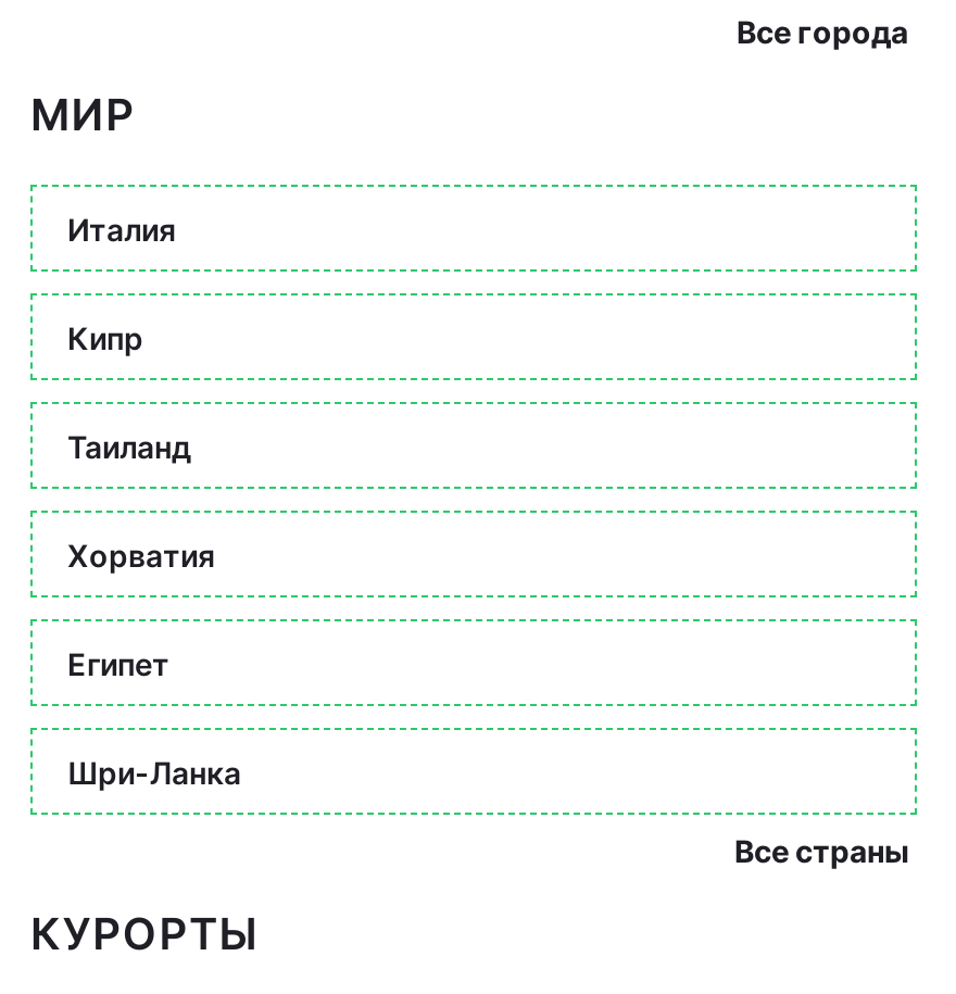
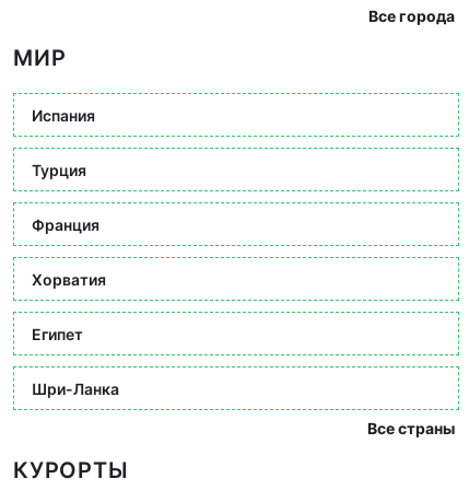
[67,210,176,247] Италия -> [32,106,95,124] Испания
[67,318,143,355] Кипр -> [32,160,86,179] Турция
[67,427,191,464] Таиланд -> [32,215,99,234] Франция

